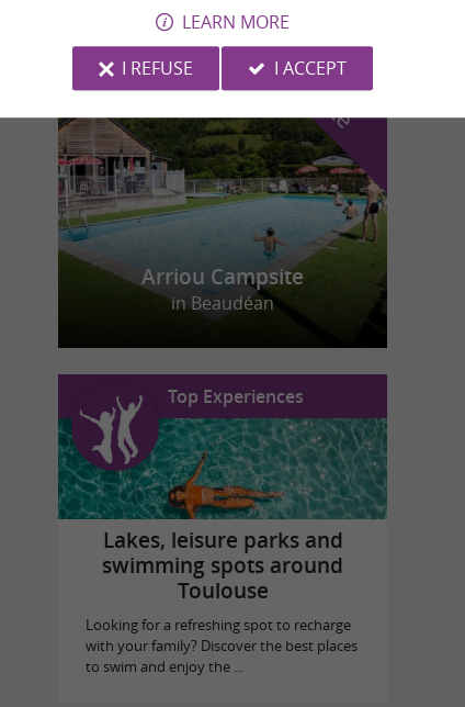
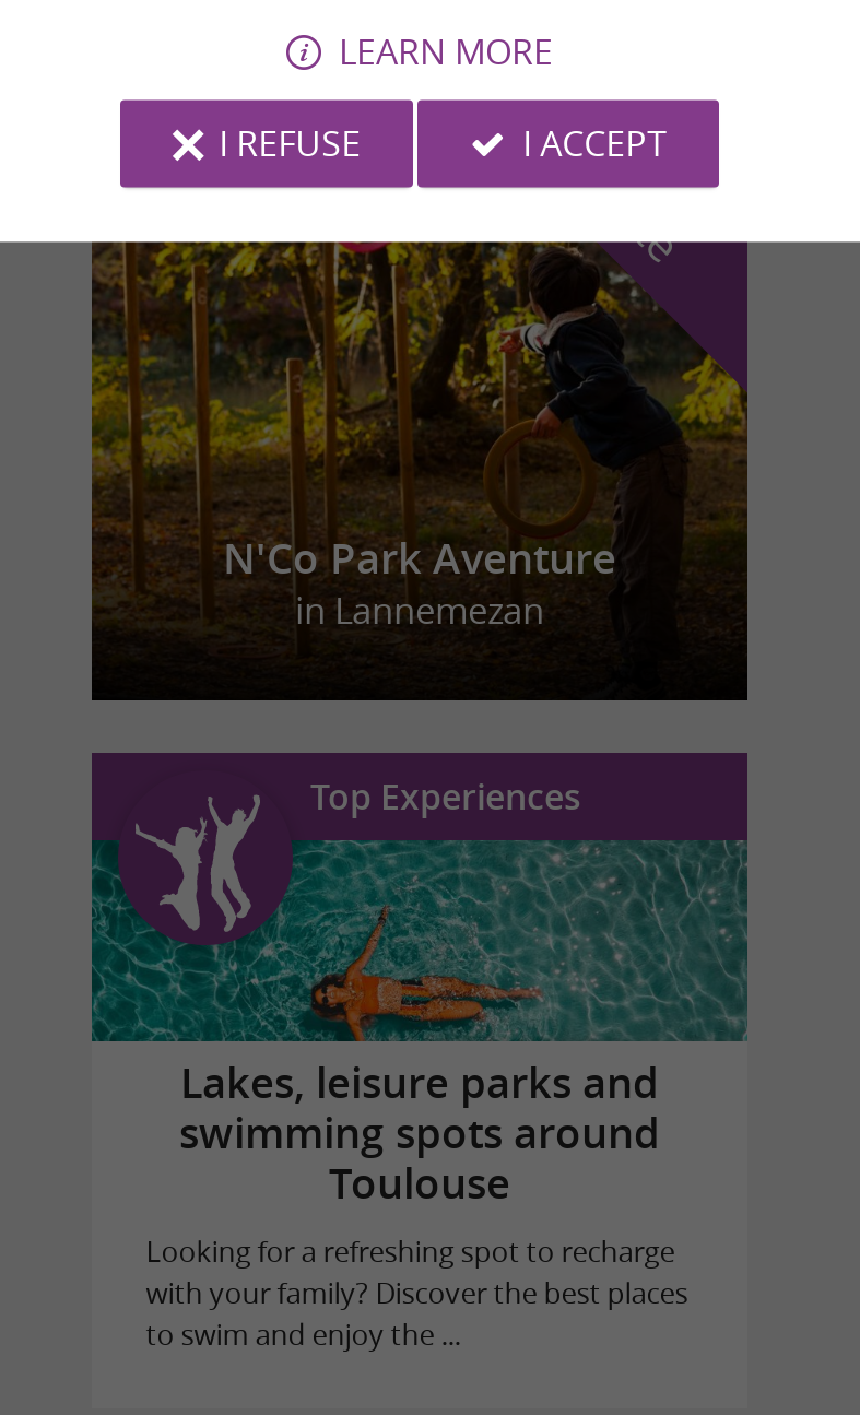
[59,117,386,315] [image] | Arriou Campsite | in Beaudéan -> [92,241,747,634] [image] | N'Co Park Aventure | in Lannemezan

